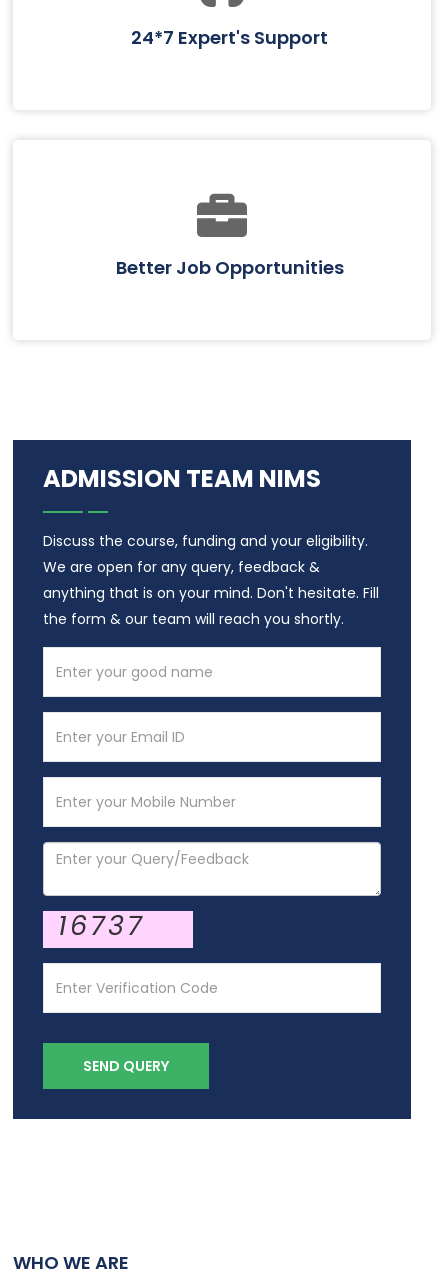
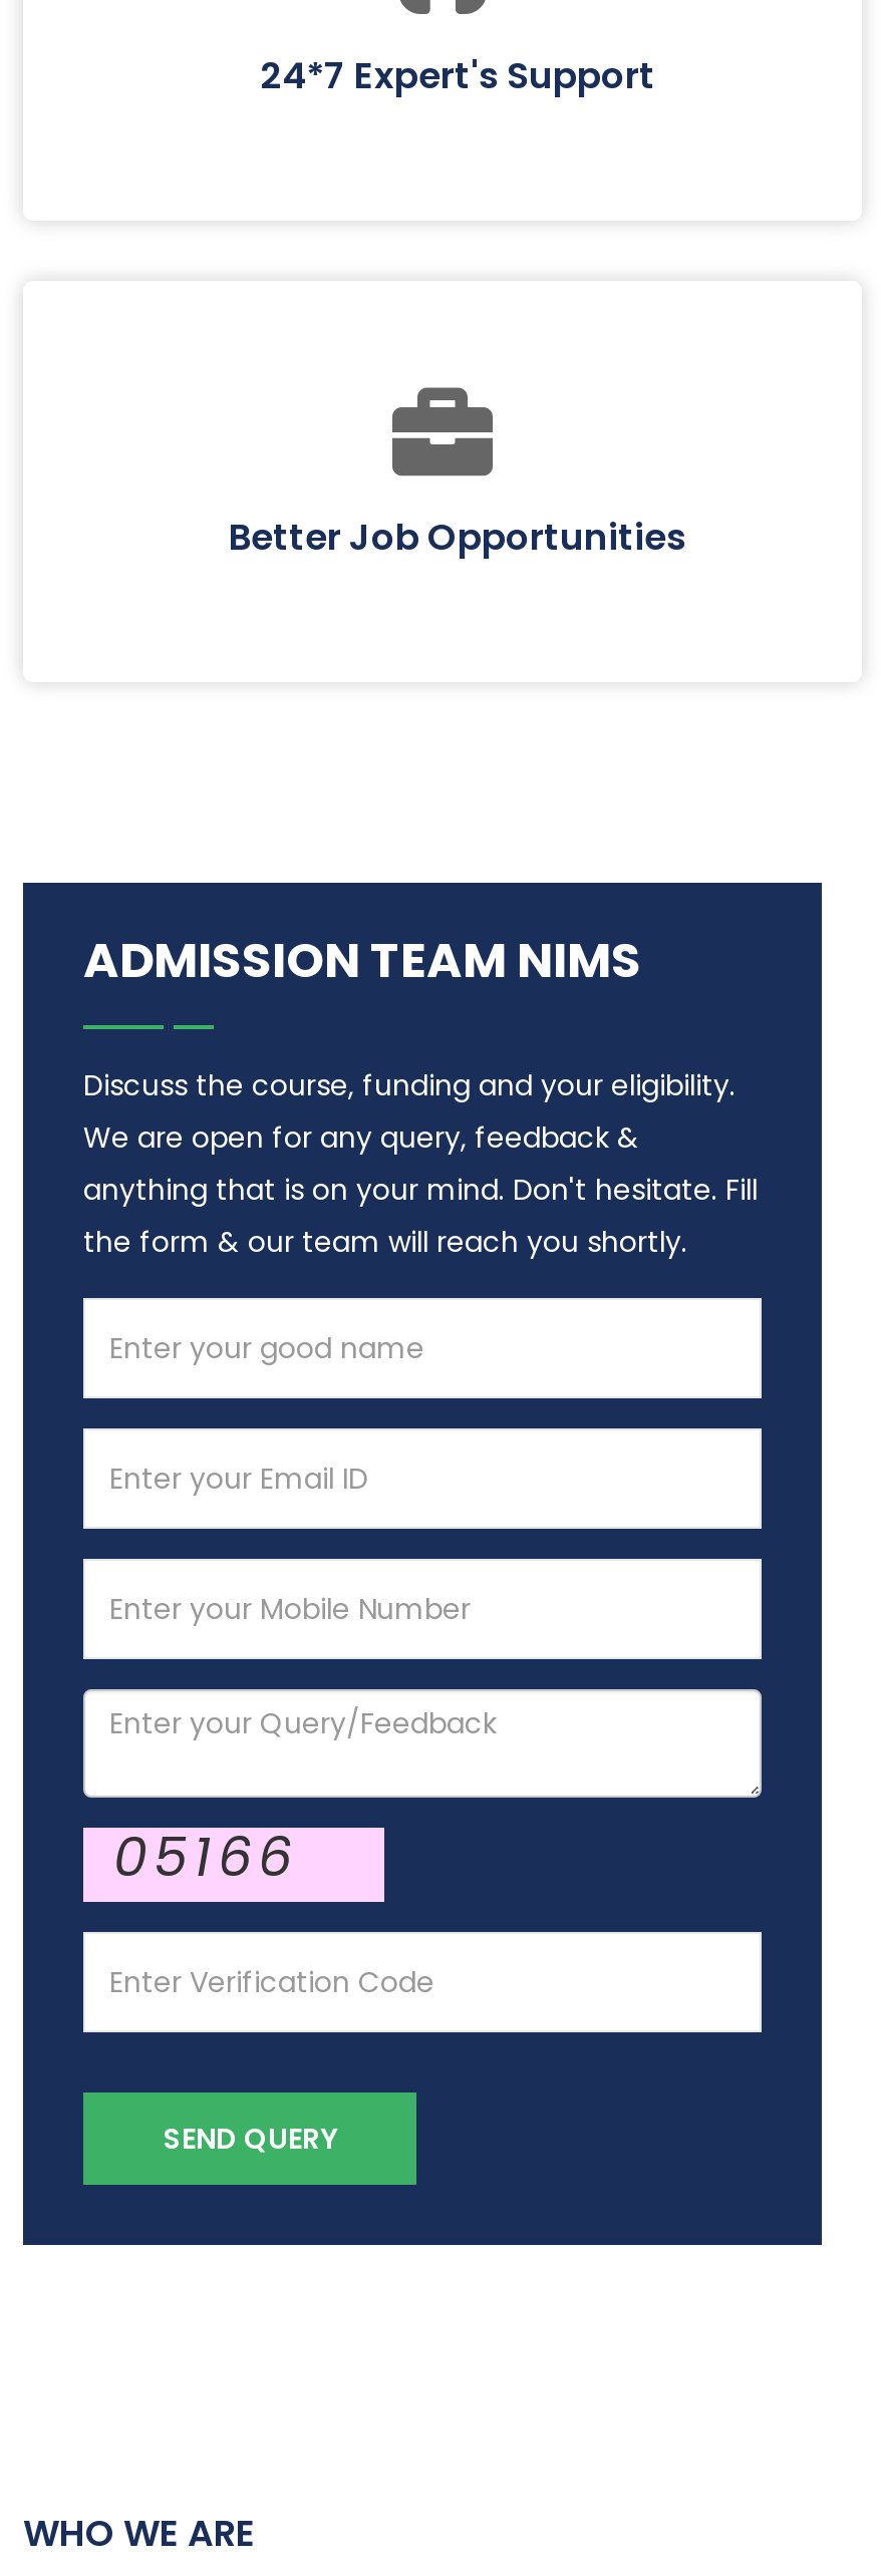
[58,907,145,944] 16737 -> [113,1820,298,1894] 05166

